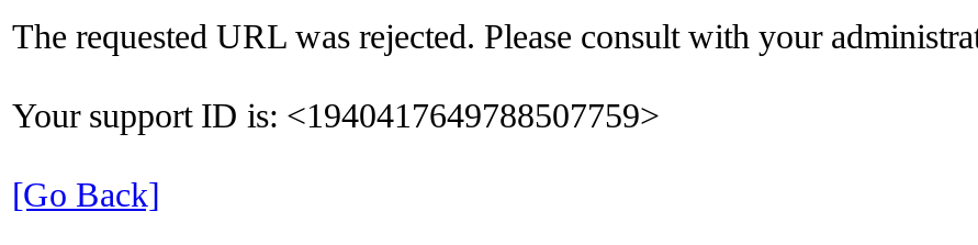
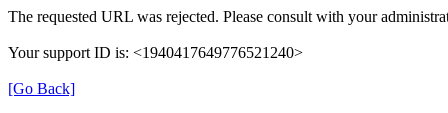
[12,97,660,134] Your support ID is: <1940417649788507759> -> [8,44,303,61] Your support ID is: <1940417649776521240>

